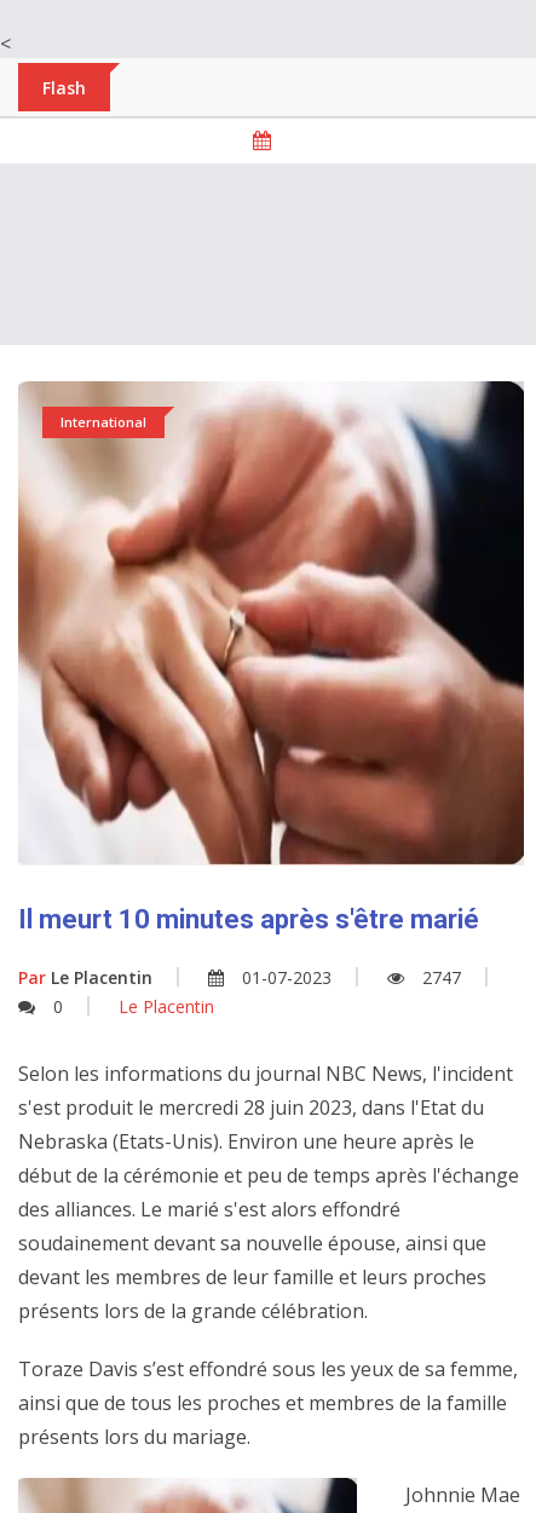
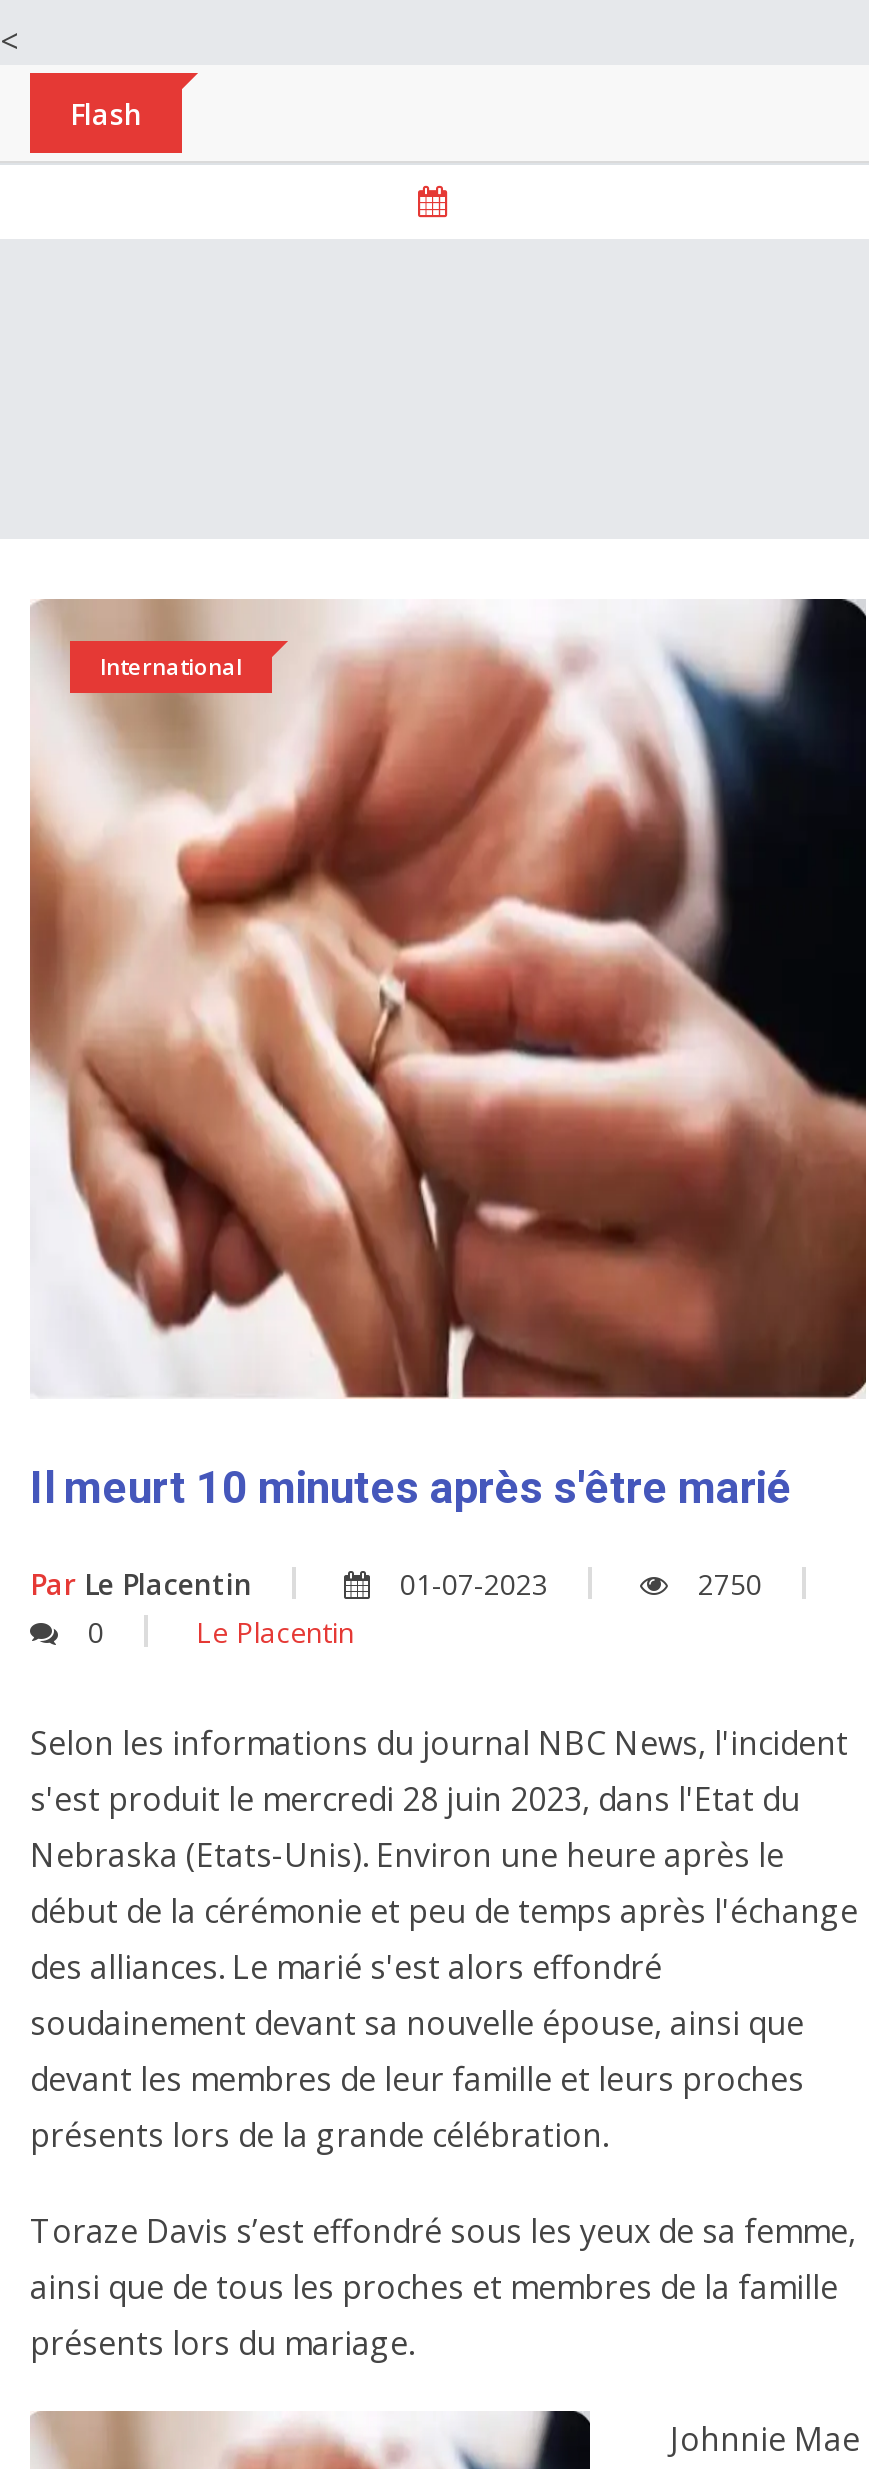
[422,966,461,989] 2747 -> [698,1565,762,1603] 2750

